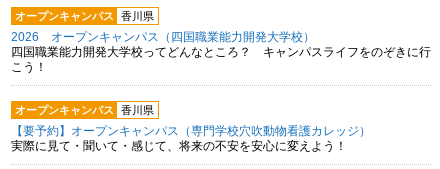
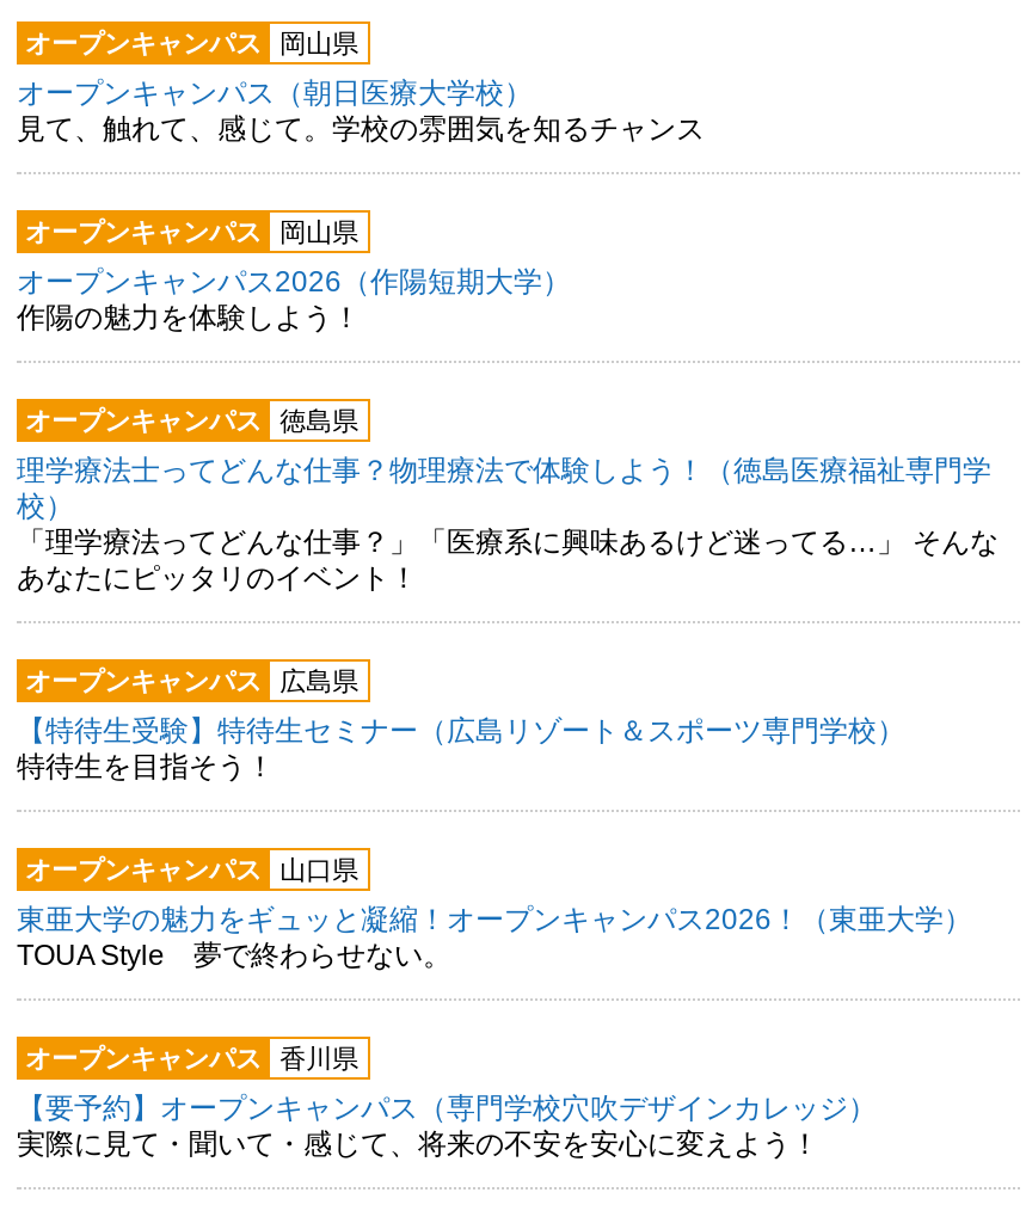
[11,10,431,74] 香川県 | 2026 オープンキャンパス（四国職業能力開発大学校） | 四国職業能力開発大学校ってどんなところ？ キャンパスライフをのぞきに行 | こう！ -> [17,29,999,973] 岡山県 | オープンキャンパス（朝日医療大学校） | 見て、触れて、感じて。学校の雰囲気を知るチャンス | オープンキャンパス | 岡山県 | オープンキャンパス2026（作陽短期大学） | 作陽の魅力を体験しよう！ | オープンキャンパス | 徳島県 | 理学療法士ってどんな仕事？物理療法で体験しよう！（徳島医療福祉専門学 | 校） | 「理学療法ってどんな仕事？」「医療系に興味あるけど迷ってる…」 そんな | あなたにピッタリのイベント！ | オープンキャンパス | 広島県 | 【特待生受験】特待生セミナー（広島リゾート＆スポーツ専門学校） | 特待生を目指そう！ | オープンキャンパス | 山口県 | 東亜大学の魅力をギュッと凝縮！オープンキャンパス2026！（東亜大学） | TOUA Style 夢で終わらせない。
[11,124,371,138] 【要予約】オープンキャンパス（専門学校穴吹動物看護カレッジ） -> [17,1092,877,1125] 【要予約】オープンキャンパス（専門学校穴吹デザインカレッジ）

